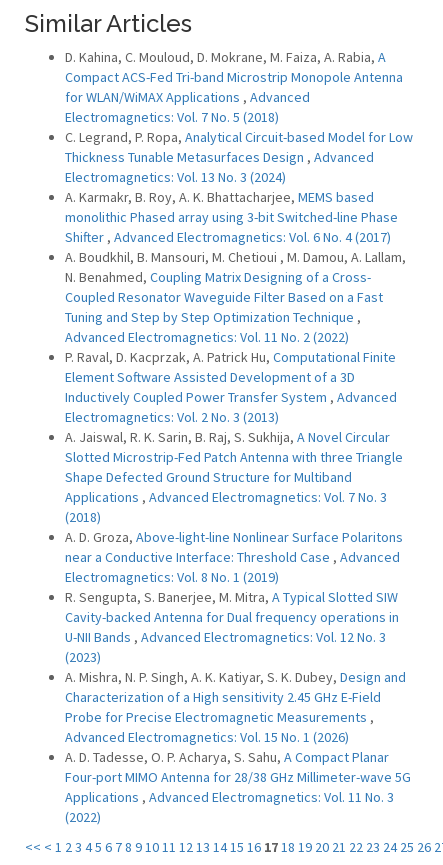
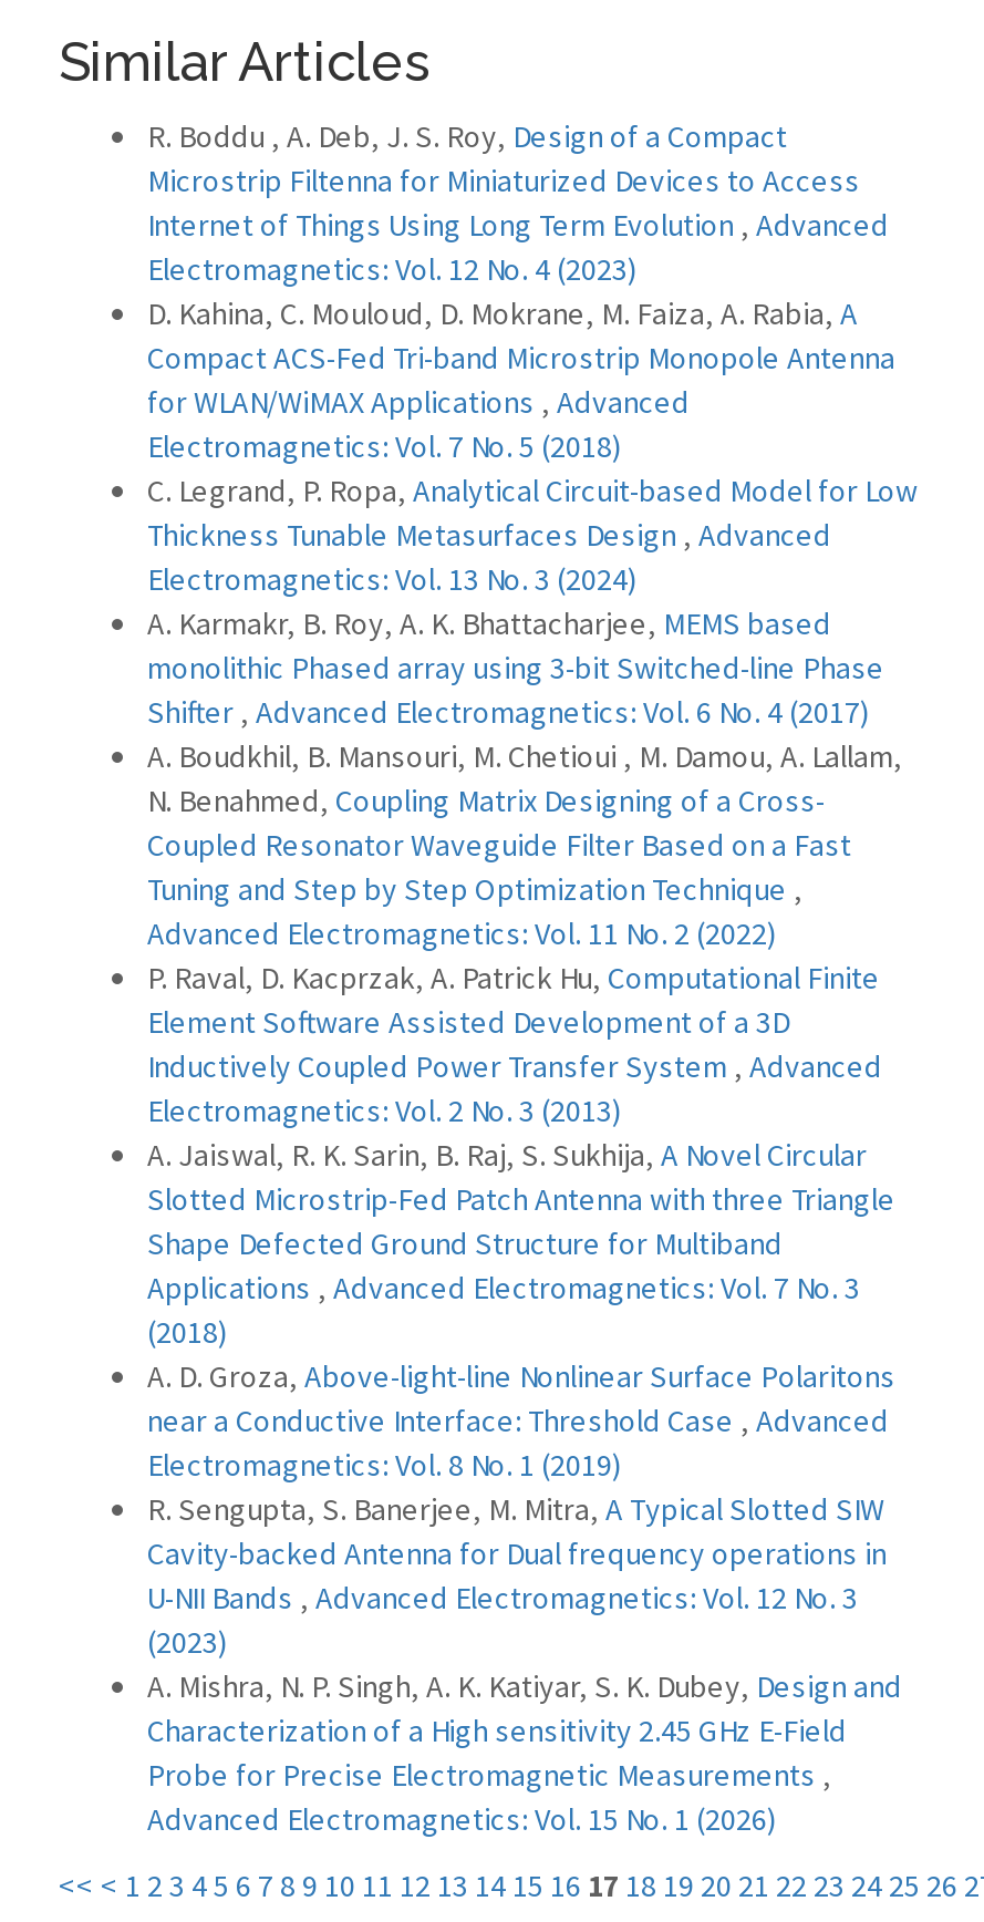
none -> [147,116,889,289] R. Boddu , A. Deb, J. S. Roy, Design of a Compact | Microstrip Filtenna for Miniaturized Devices to Access | Internet of Things Using Long Term Evolution, Advanced | Electromagnetics: Vol. 12 No. 4 (2023)
moved [65,48,413,746] -> [147,293,918,1839]: D. Kahina, C. Mouloud, D. Mokrane, M. Faiza, A. Rabia, A | Compact ACS-Fed Tri-band Microstrip Monopole Antenna | for WLAN/WiMAX Applications, Advanced | ... | Probe for Precise Electromagnetic Measurements, | Advanced Electromagnetics: Vol. 15 No. 1 (2026)
[65,748,411,826] A. D. Tadesse, O. P. Acharya, S. Sahu, A Compact Planar | Four-port MIMO Antenna for 28/38 GHz Millimeter-wave 5G | Applications, Advanced Electromagnetics: Vol. 11 No. 3 | (2022) -> none

